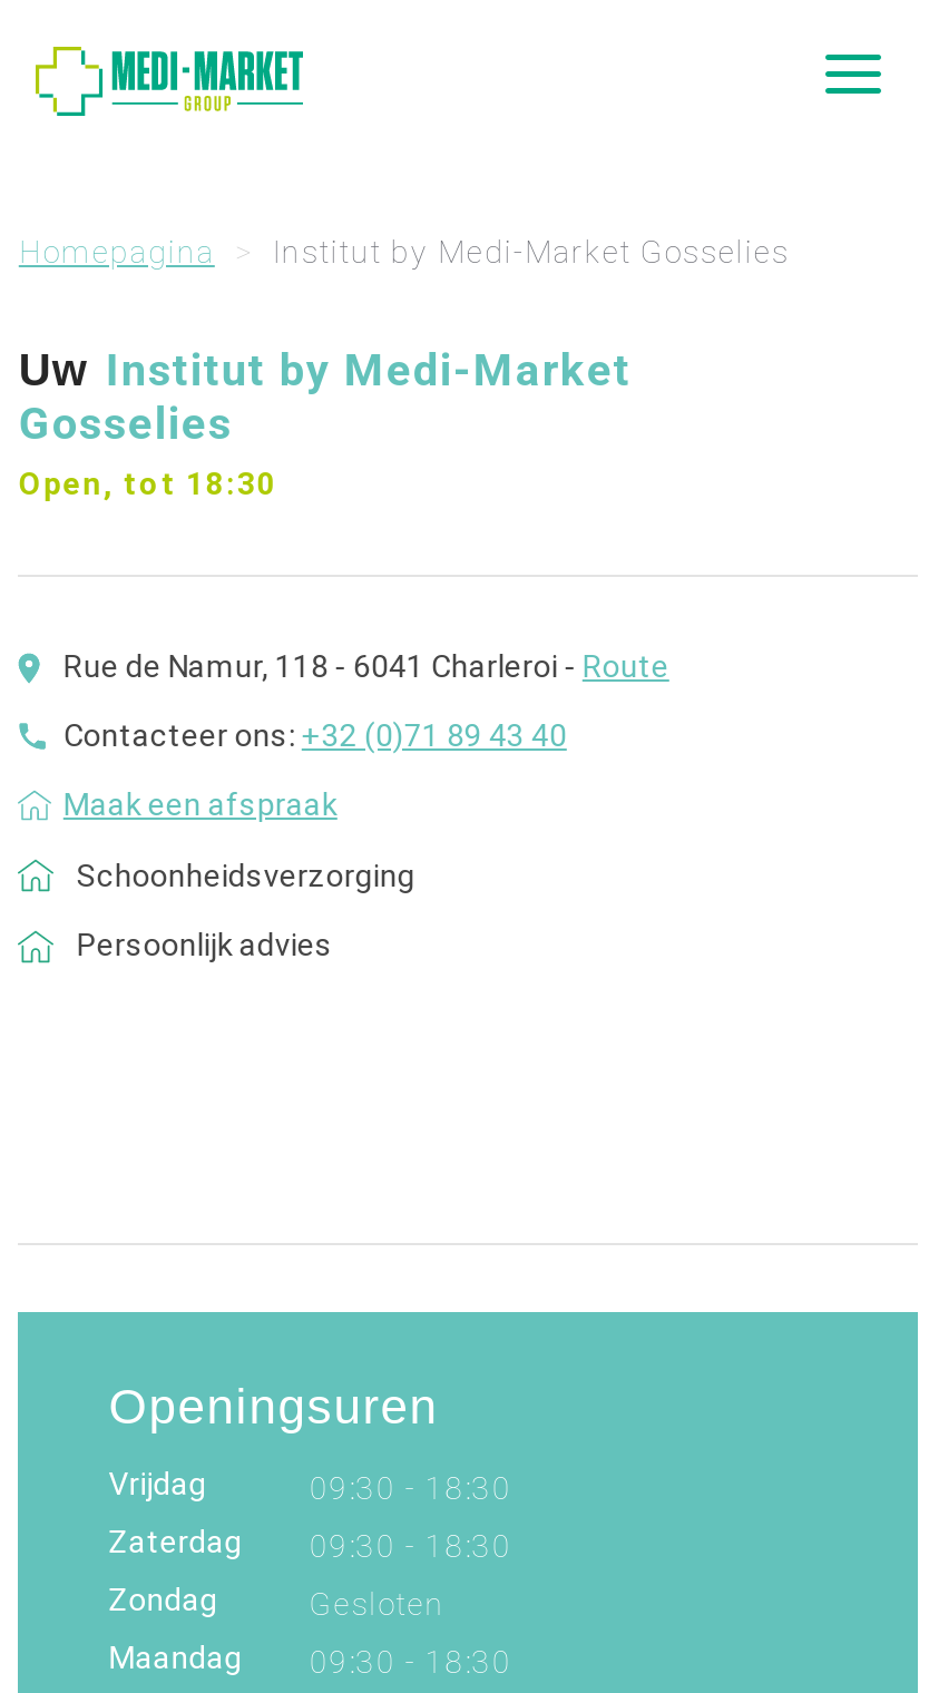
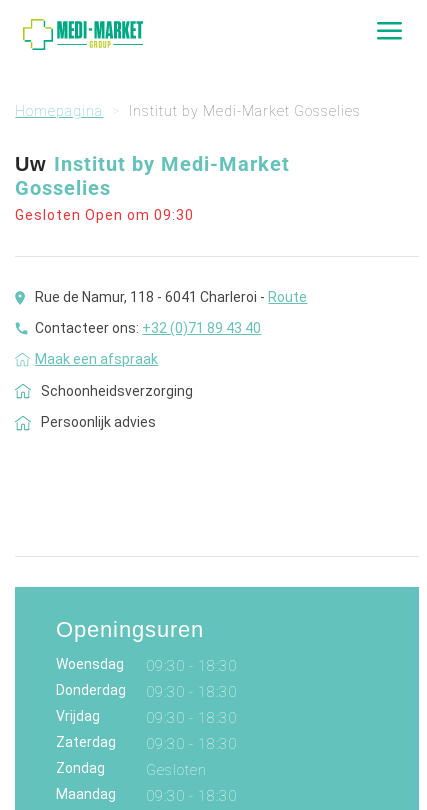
[19,466,277,501] Open, tot 18:30 -> [15,207,194,223] Gesloten Open om 09:30
none -> [56,656,237,700] Woensdag | 09:30 - 18:30 | Donderdag | 09:30 - 18:30

